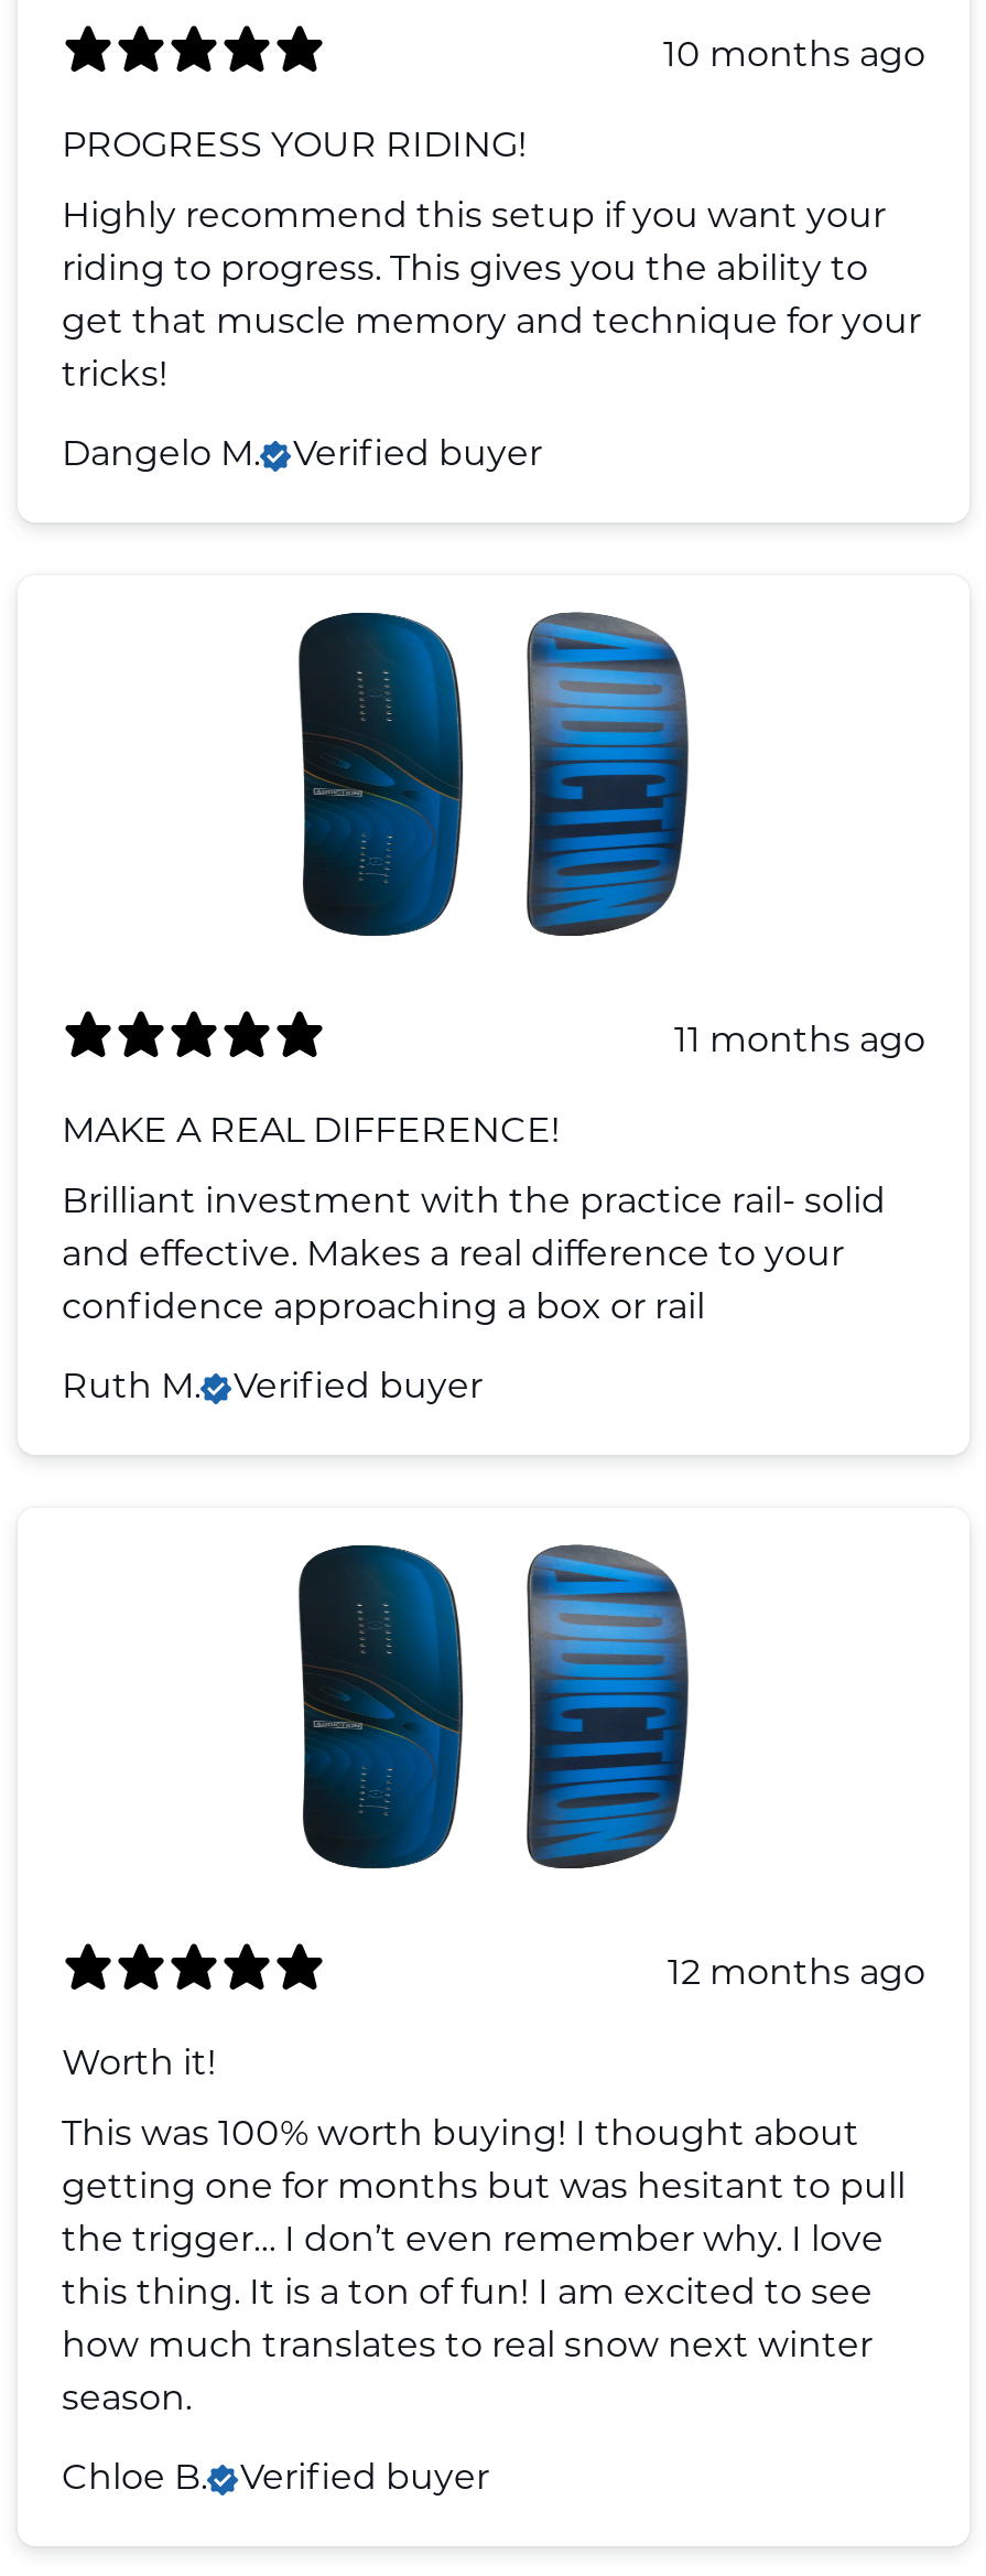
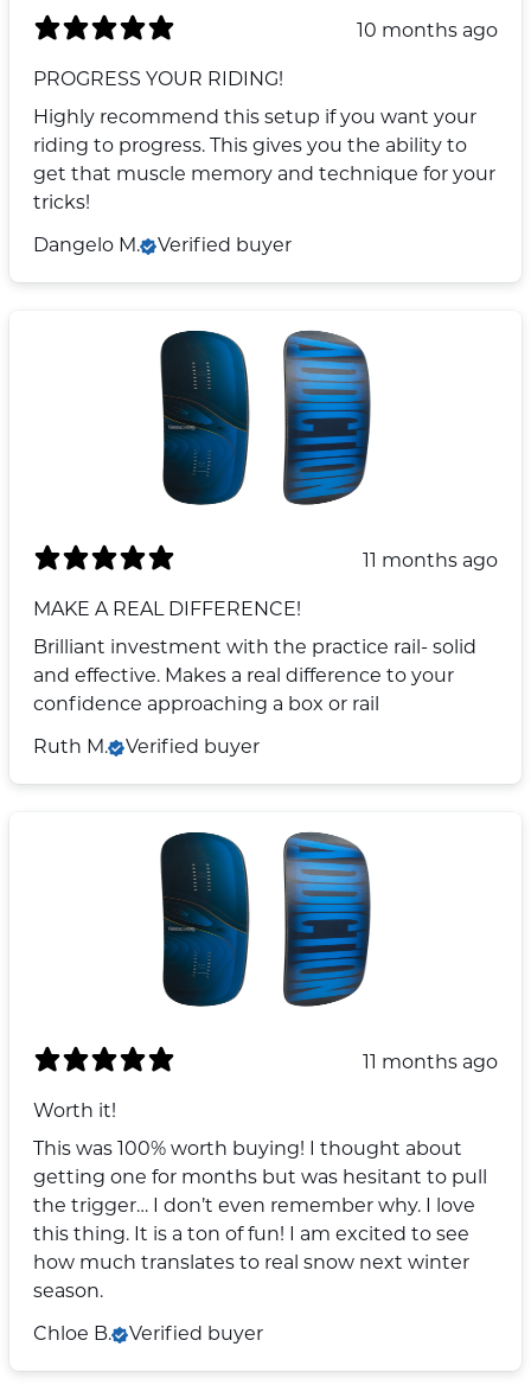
[668,1957,925,1992] 12 months ago -> [363,1054,498,1073] 11 months ago

